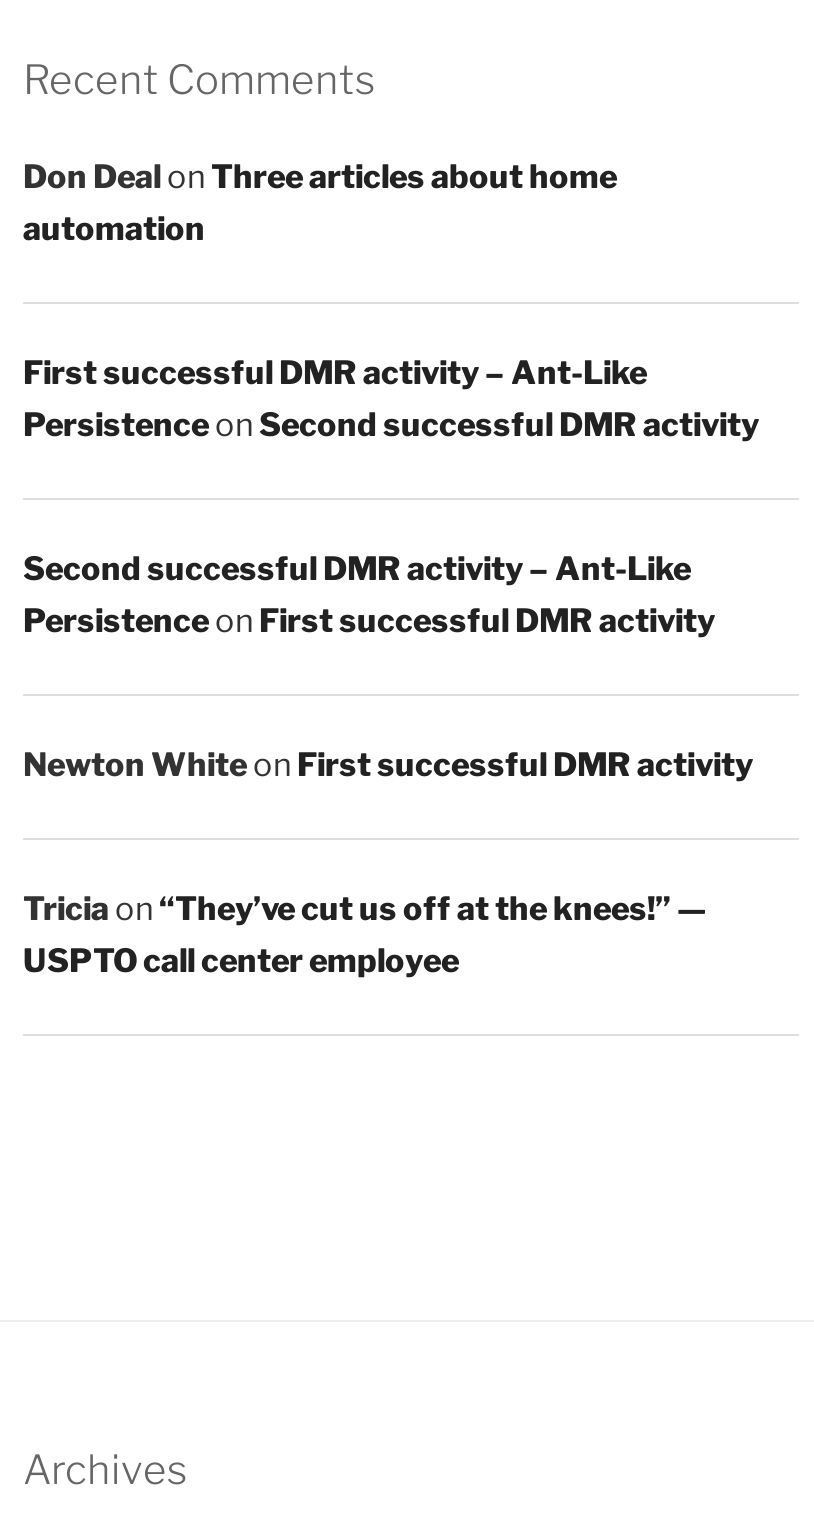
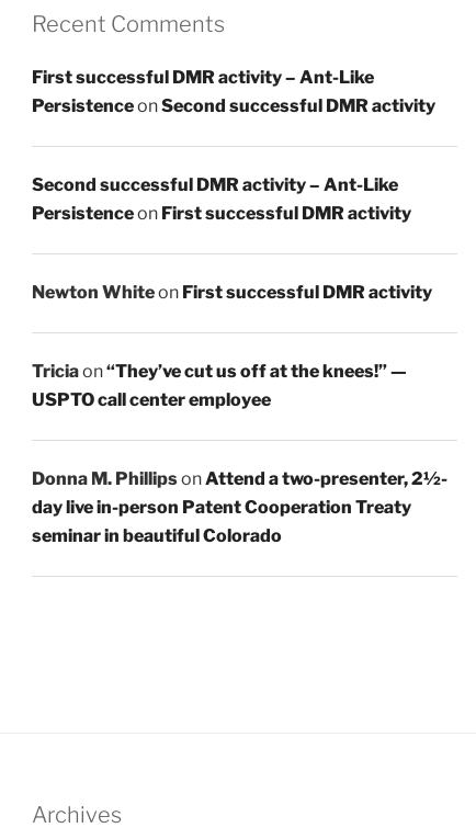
[23,158,617,248] Don Deal on Three articles about home | automation -> none
moved [23,354,759,980] -> [32,67,435,410]: First successful DMR activity – Ant-Like | Persistence on Second successful DMR activity | Second successful DMR activity – Ant-Like | Persistence on First successful DMR activity | Newton White on First successful DMR activity | Tricia on “They’ve cut us off at the knees!” — | USPTO call center employee
none -> [32,468,447,546] Donna M. Phillips on Attend a two-presenter, 2½- | day live in-person Patent Cooperation Treaty | seminar in beautiful Colorado

